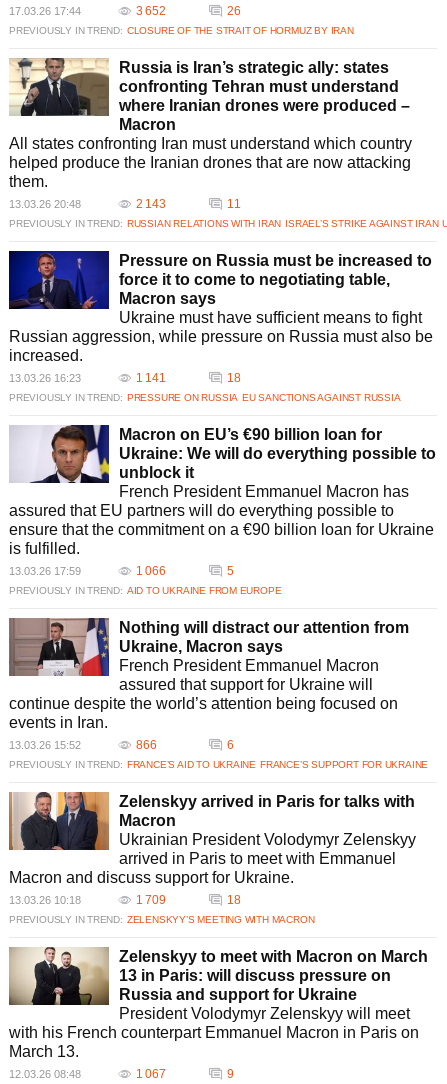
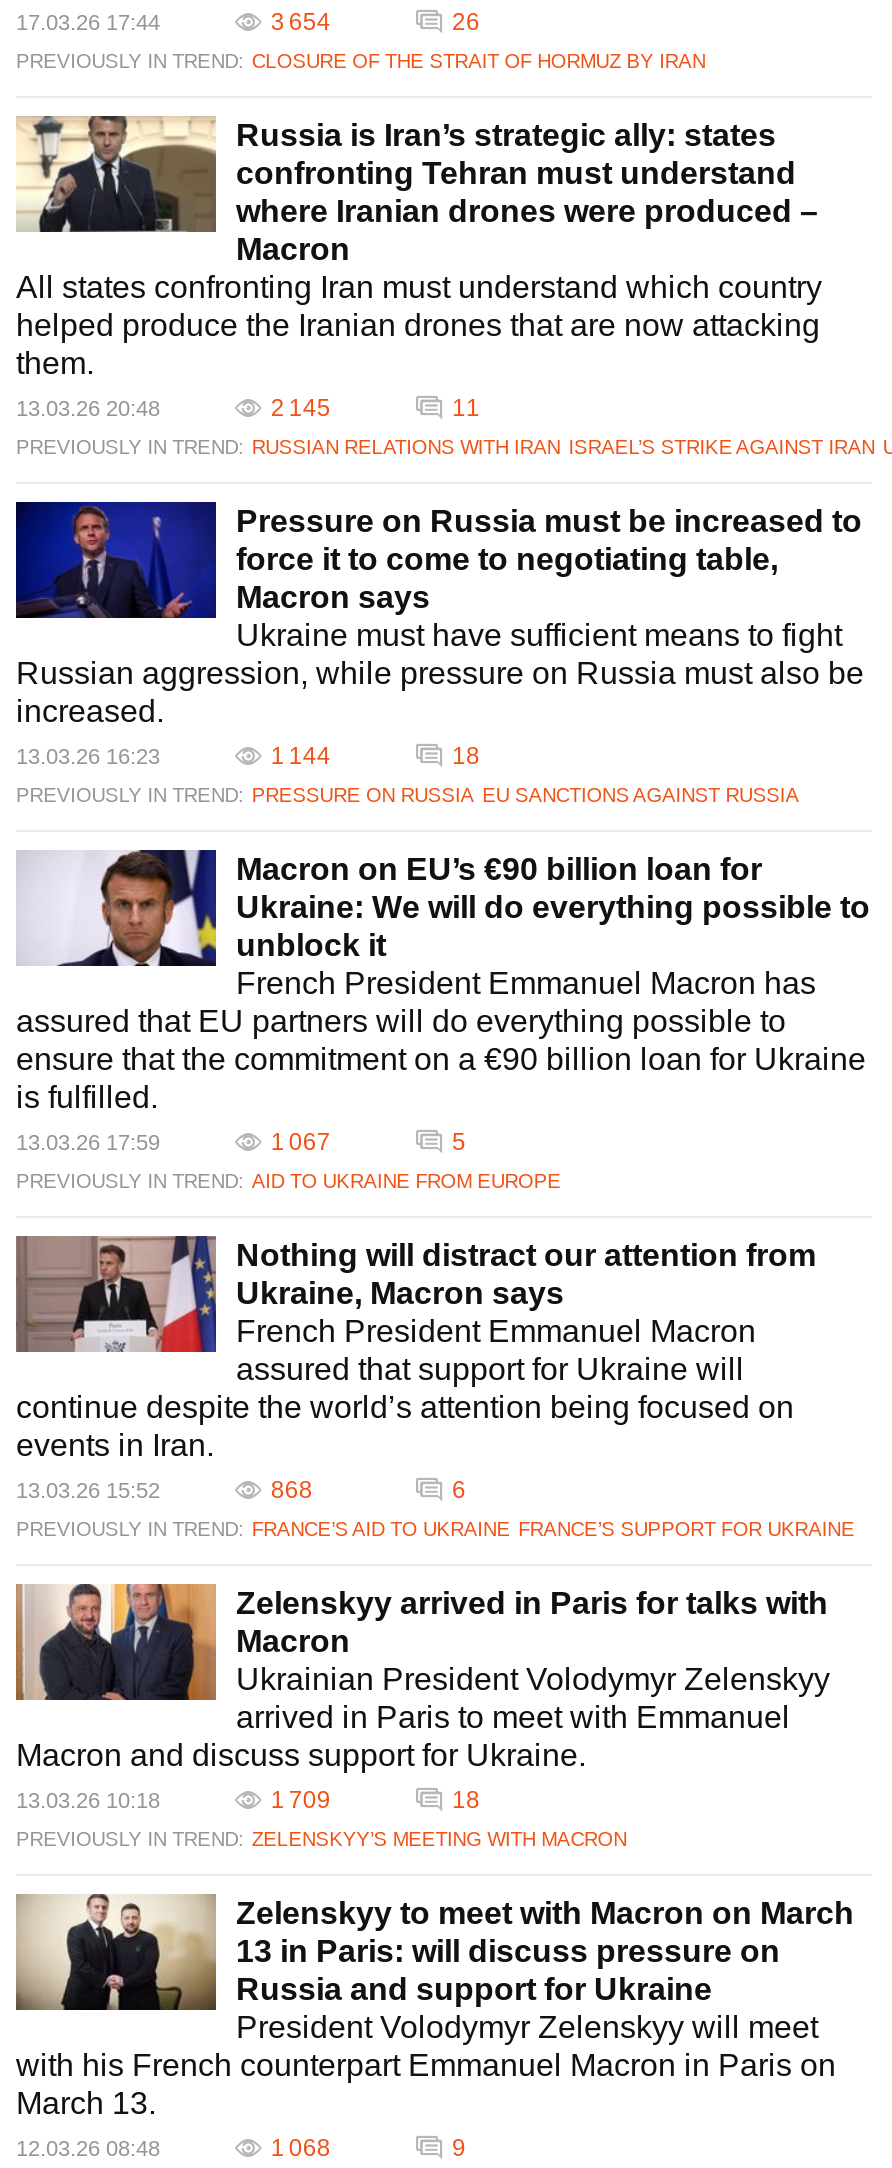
[136,4,166,18] 3 652 -> [271,8,331,36] 3 654
[136,197,166,211] 2 143 -> [271,394,331,422] 2 145
[136,371,166,385] 1 141 -> [271,742,331,770] 1 144
[136,564,166,578] 1 066 -> [271,1128,331,1156] 1 067
[136,738,157,752] 866 -> [271,1476,313,1504] 868
[136,1067,166,1081] 1 067 -> [271,2134,331,2162] 1 068

